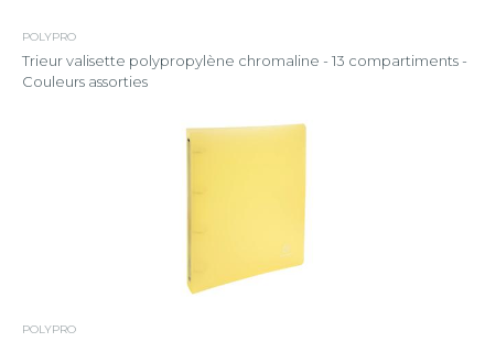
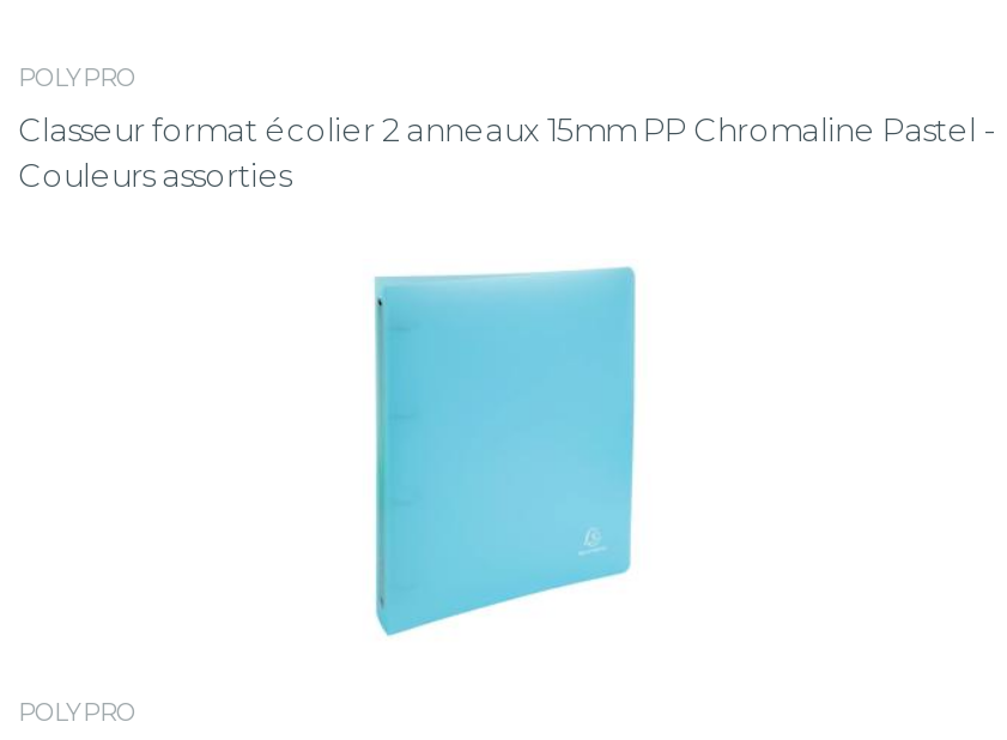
[22,52,467,69] Trieur valisette polypropylène chromaline - 13 compartiments - -> [18,109,995,148] Classeur format écolier 2 anneaux 15mm PP Chromaline Pastel -
[185,122,308,295] [image] -> [372,265,638,638] [image]

